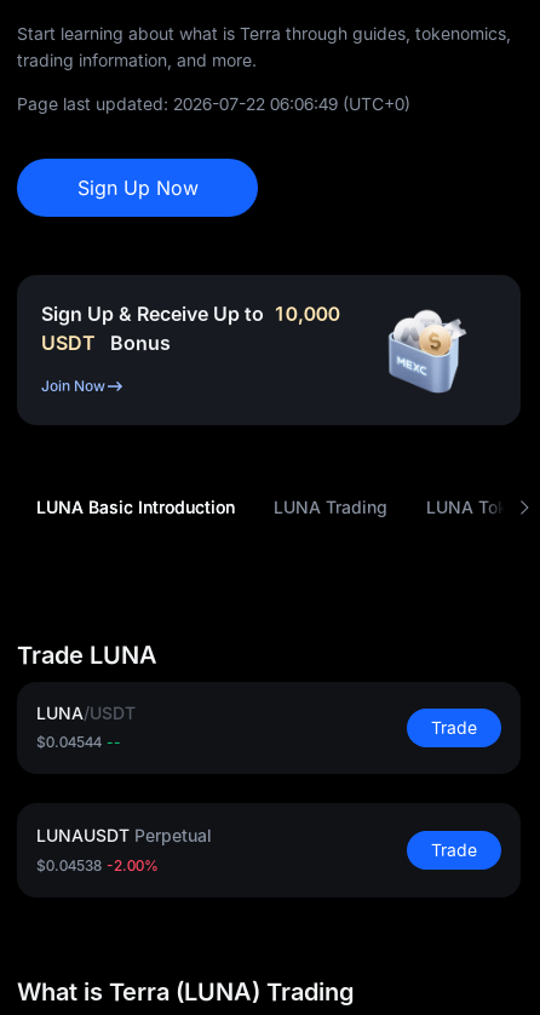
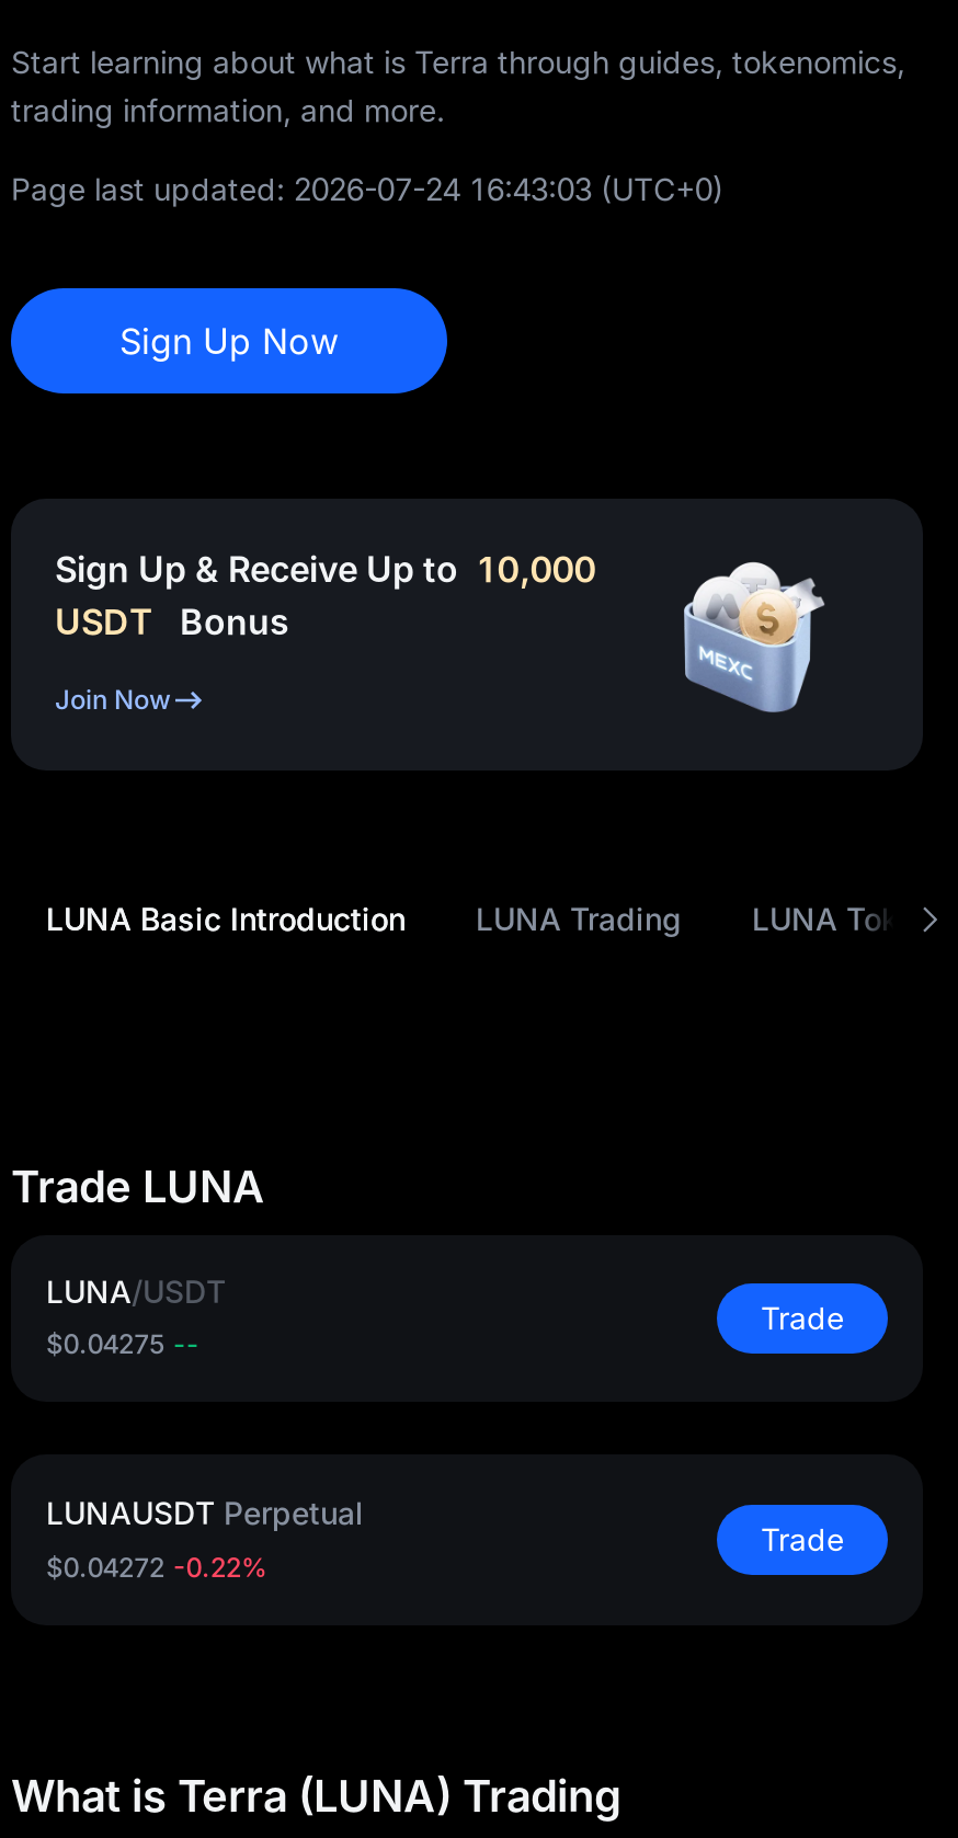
[17,94,410,114] Page last updated: 2026-07-22 06:06:49 (UTC+0) -> [11,171,723,208] Page last updated: 2026-07-24 16:43:03 (UTC+0)
[36,733,121,751] $0.04544 -- -> [46,1328,199,1361] $0.04275 --
[36,857,159,875] $0.04538 -2.00% -> [46,1552,267,1584] $0.04272 -0.22%

